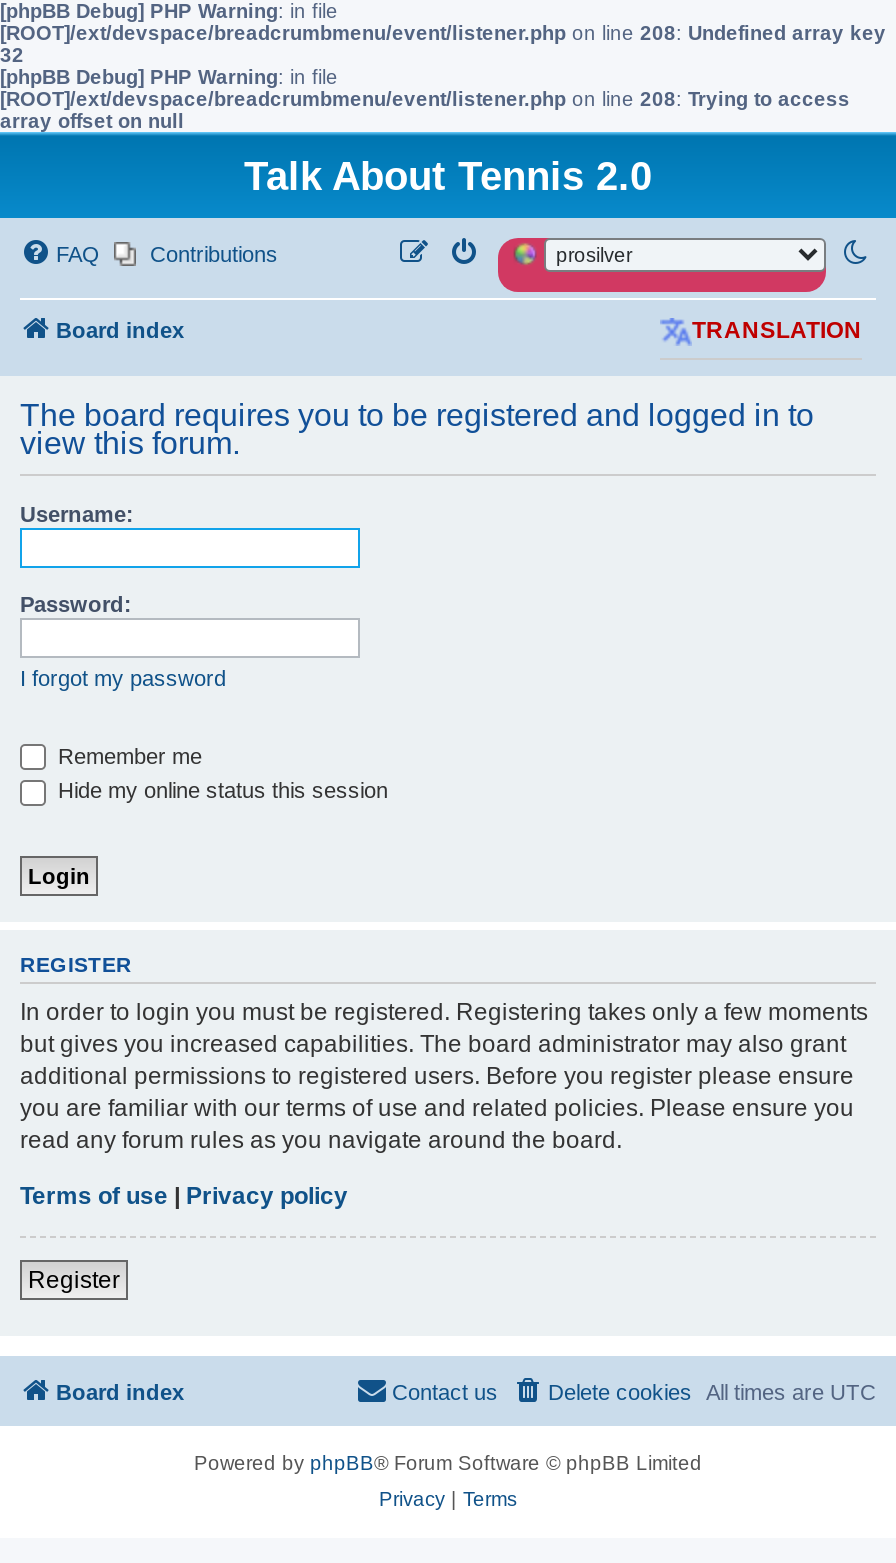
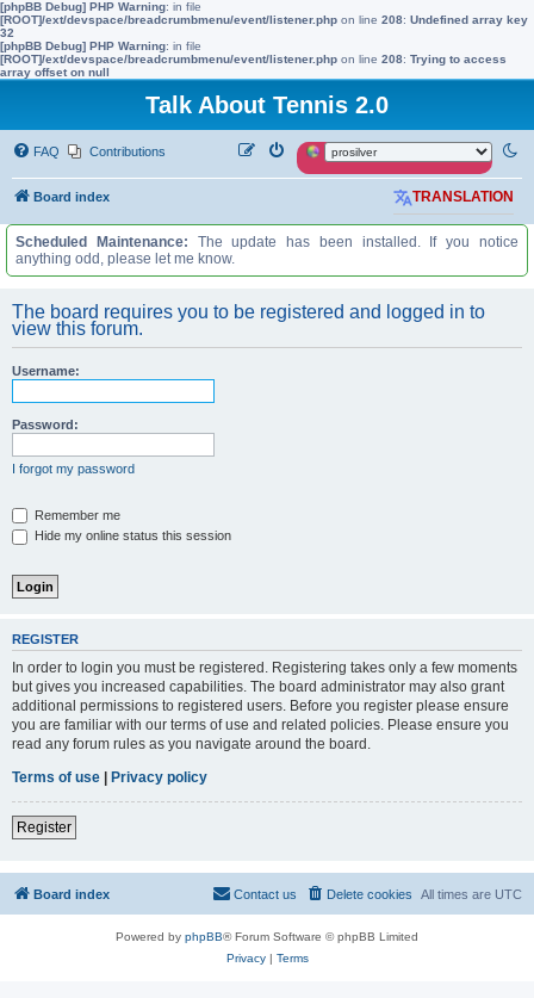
none -> [15,233,519,267] Scheduled Maintenance: The update has been installed. If you notice | anything odd, please let me know.

